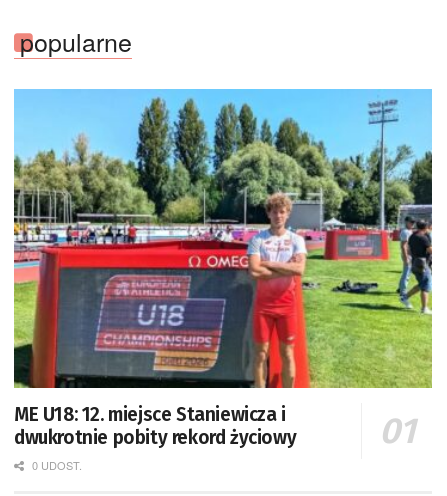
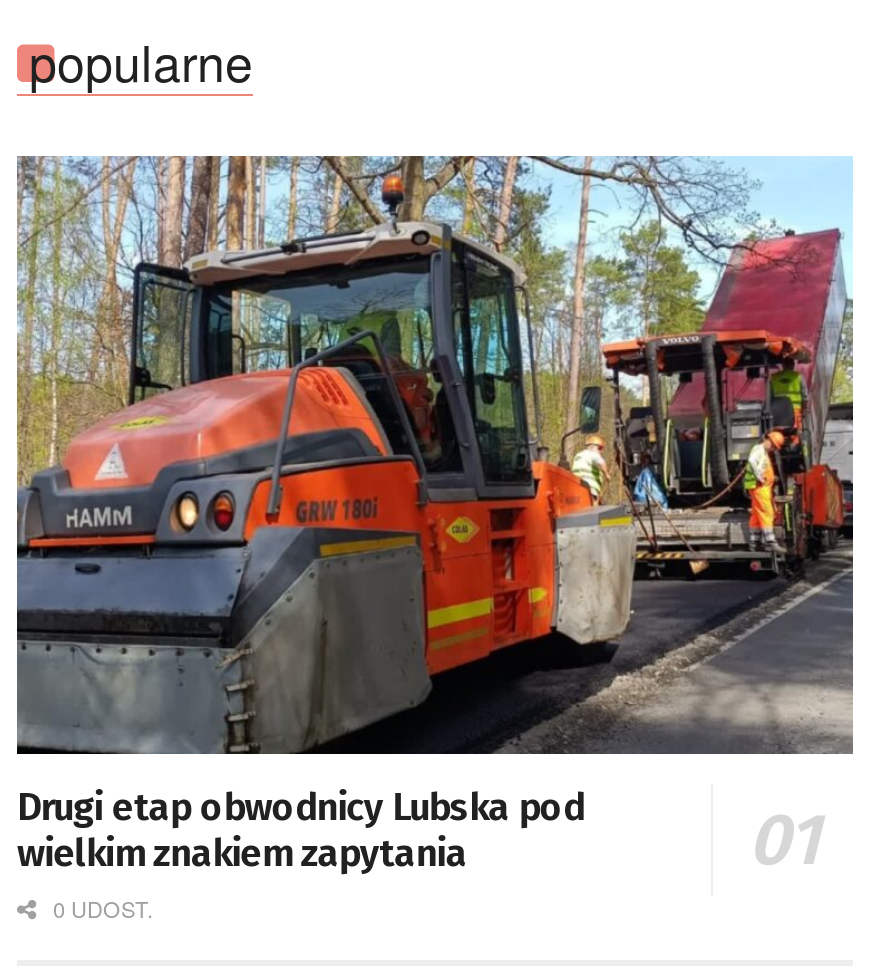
[13,88,433,449] [image] | ME U18: 12. miejsce Staniewicza i | dwukrotnie pobity rekord życiowy -> [15,154,855,876] [image] | Drugi etap obwodnicy Lubska pod | wielkim znakiem zapytania

